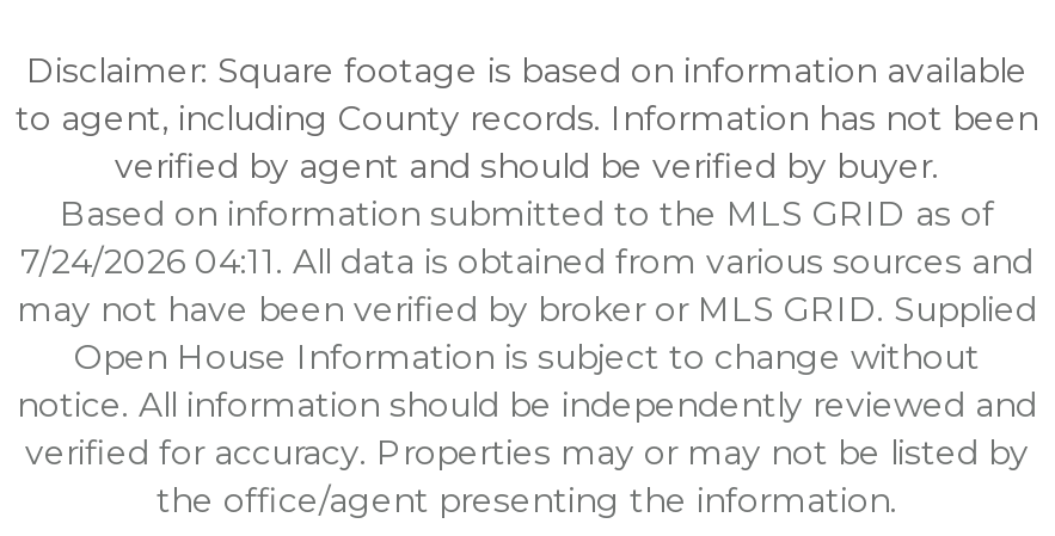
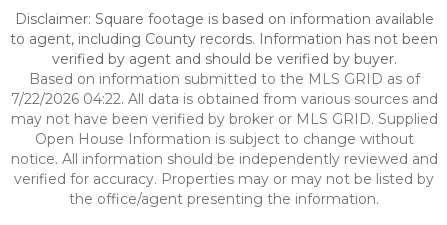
[20,240,1033,283] 7/24/2026 04:11. All data is obtained from various sources and -> [10,90,437,108] 7/22/2026 04:22. All data is obtained from various sources and

